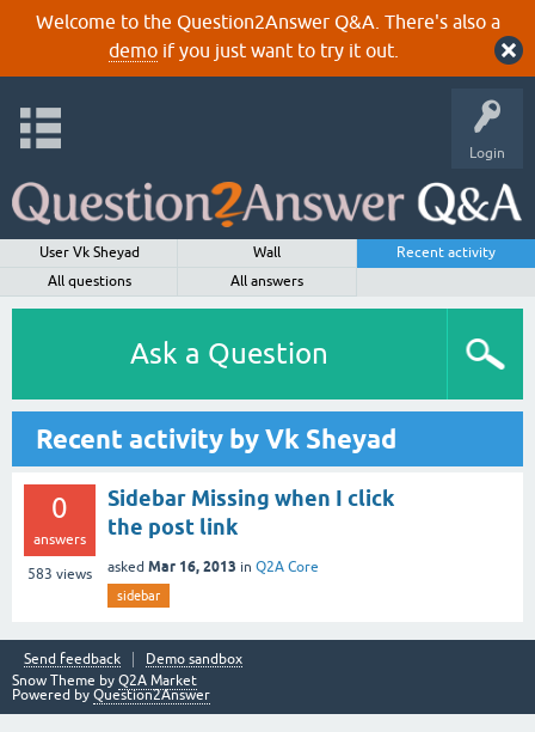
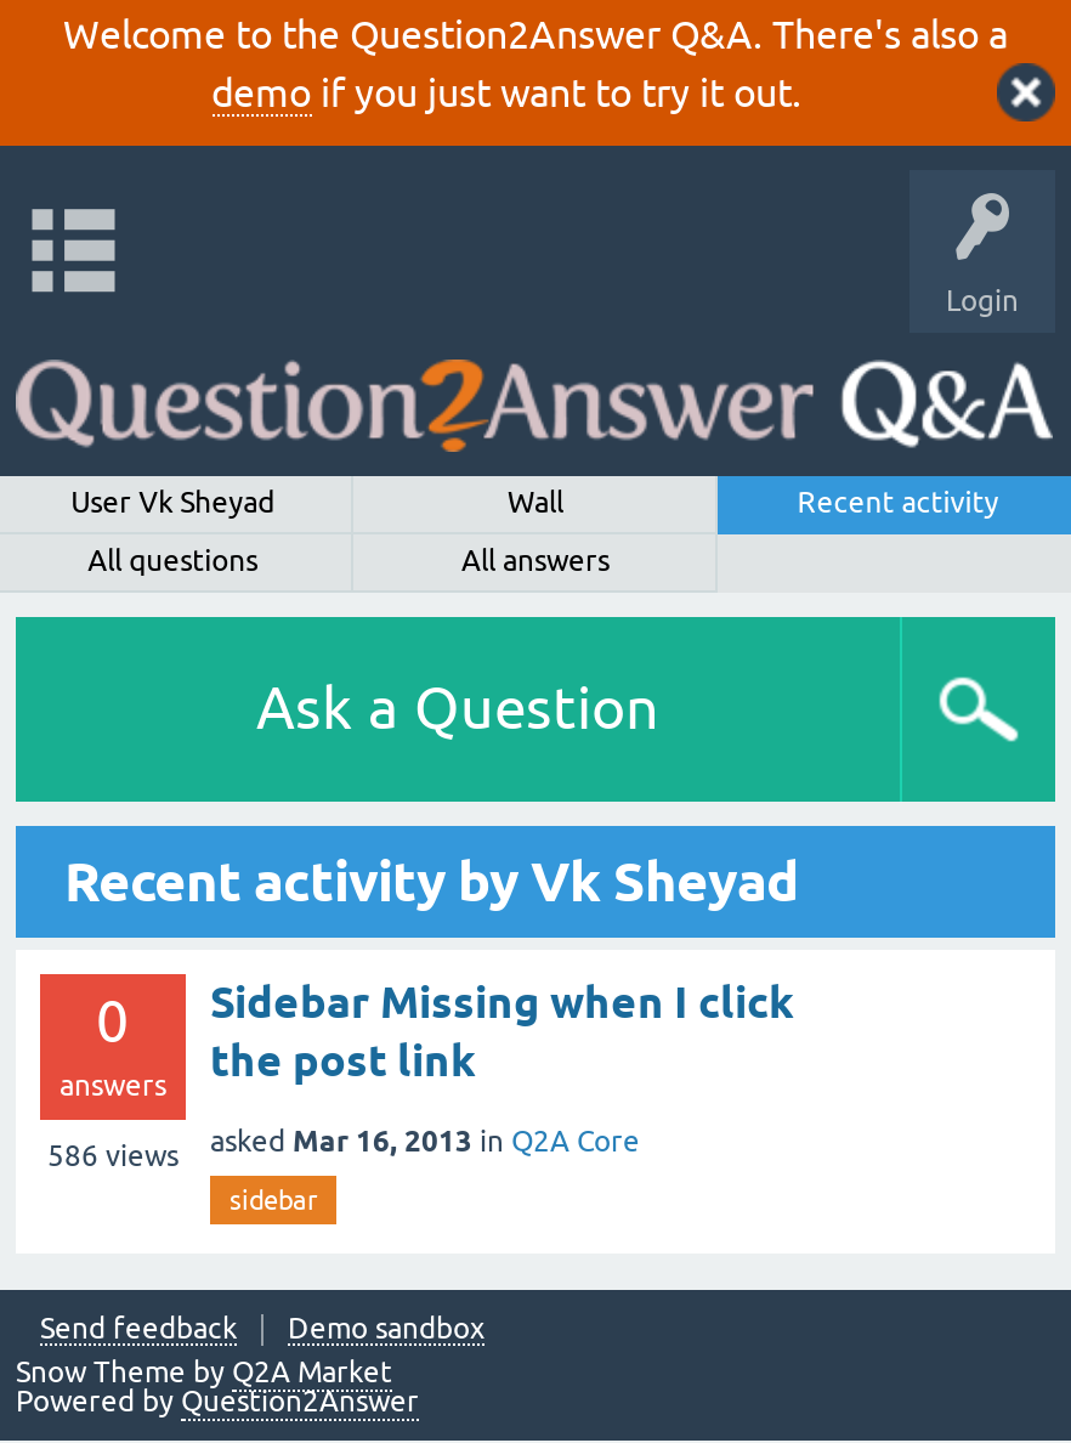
[27,557,319,582] 583 views asked Mar 16, 2013 in Q2A Core -> [47,1122,640,1173] 586 views asked Mar 16, 2013 in Q2A Core

